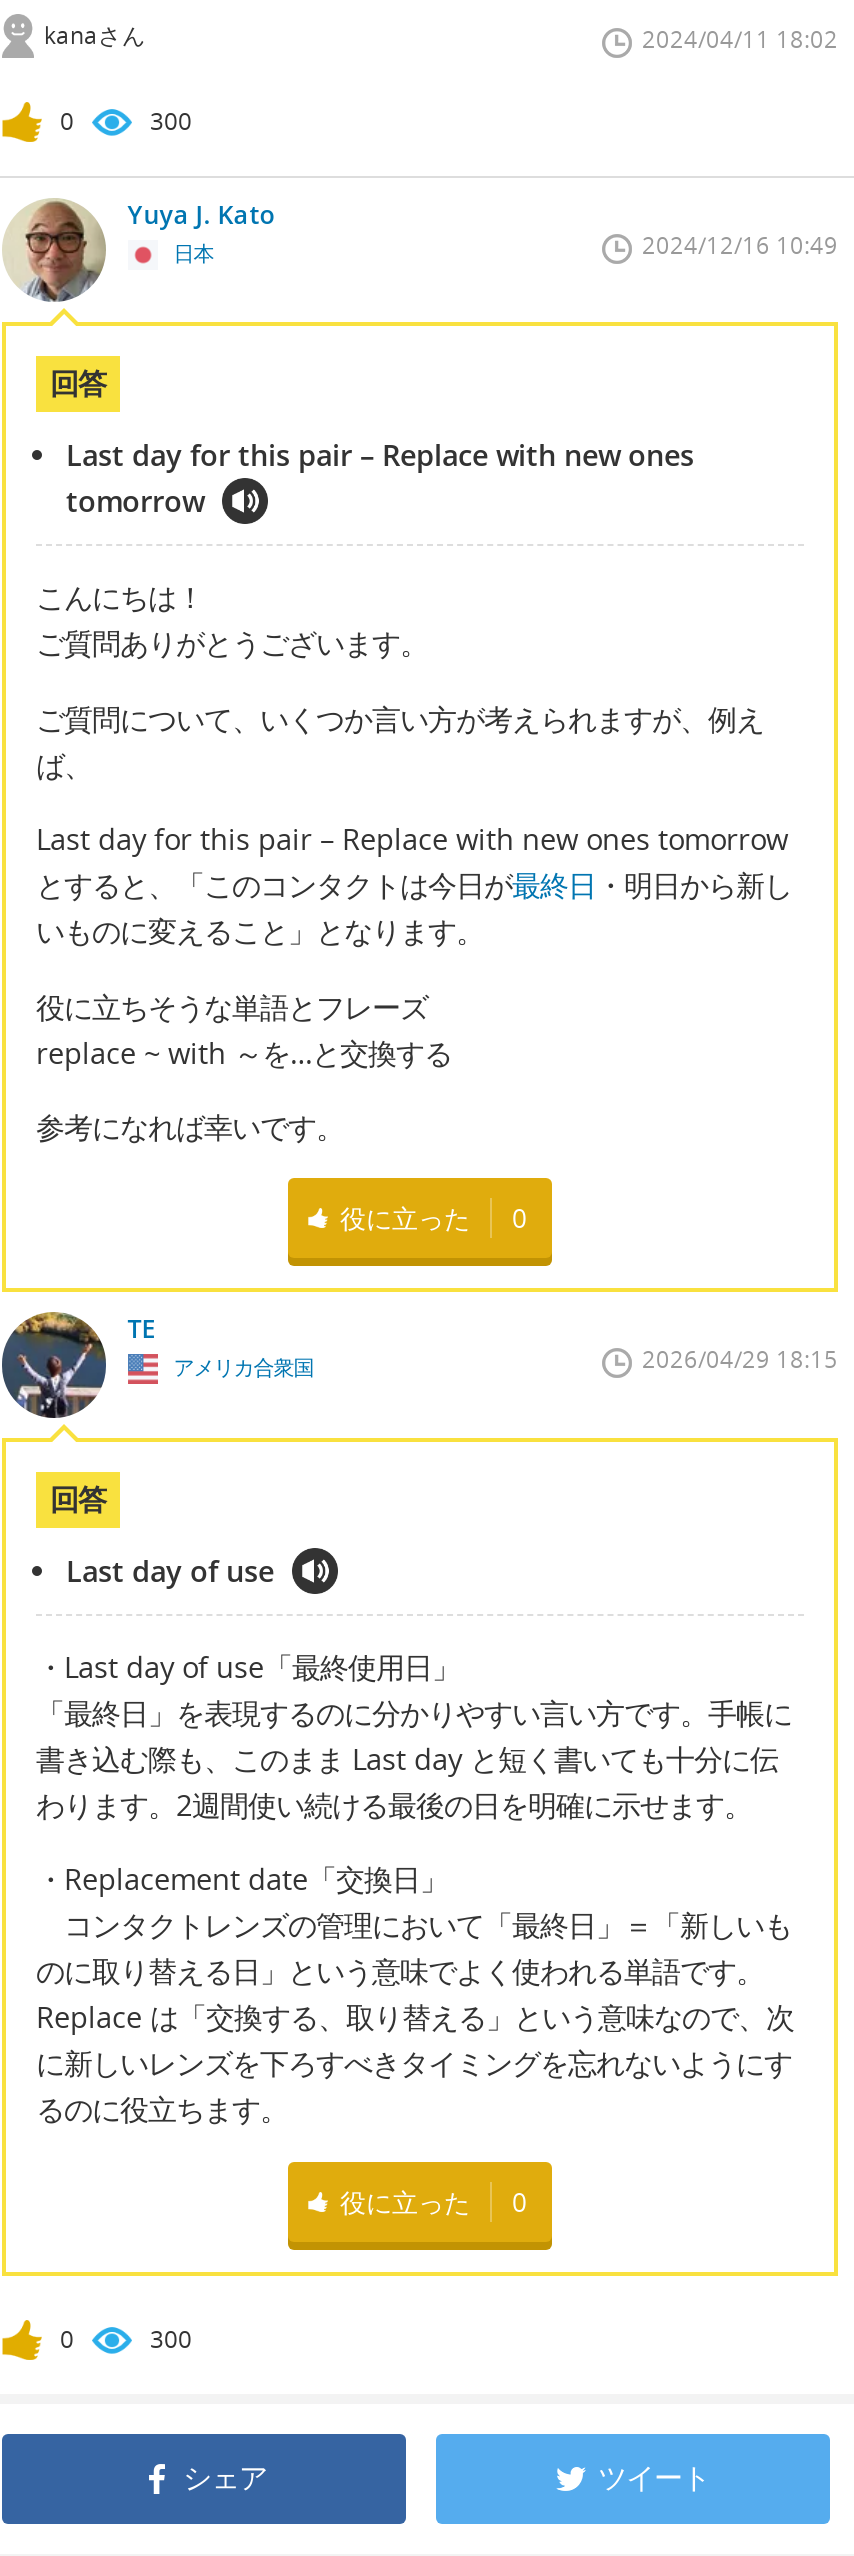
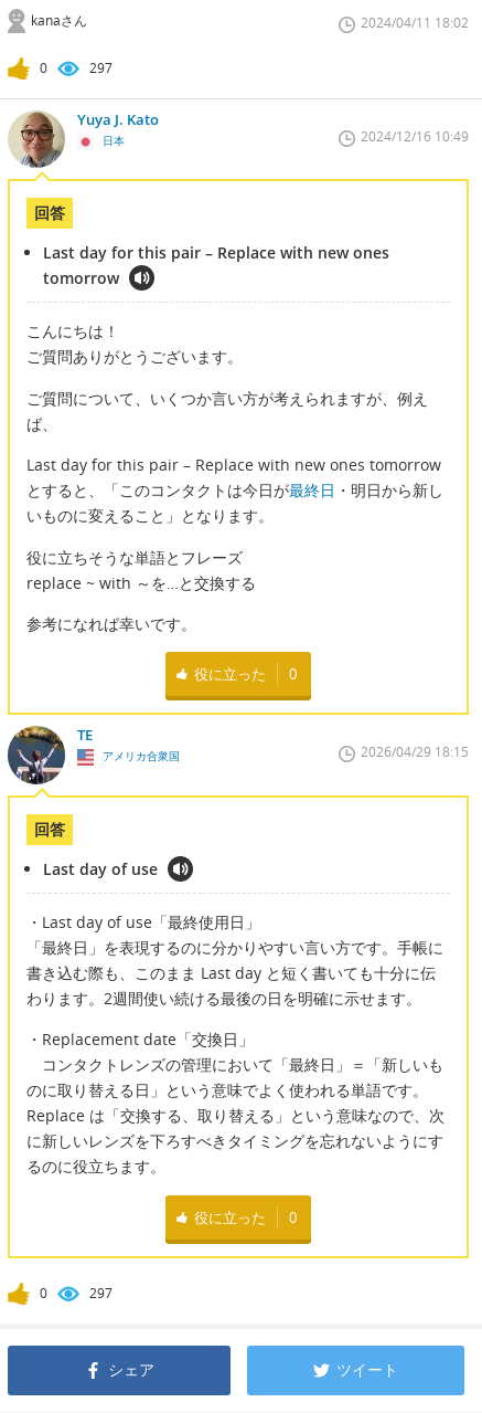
[150,104,192,138] 300 -> [89,58,113,77] 297
[150,2322,192,2356] 300 -> [89,1284,113,1302] 297

